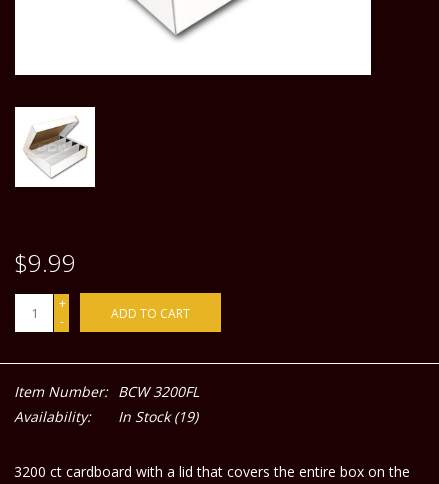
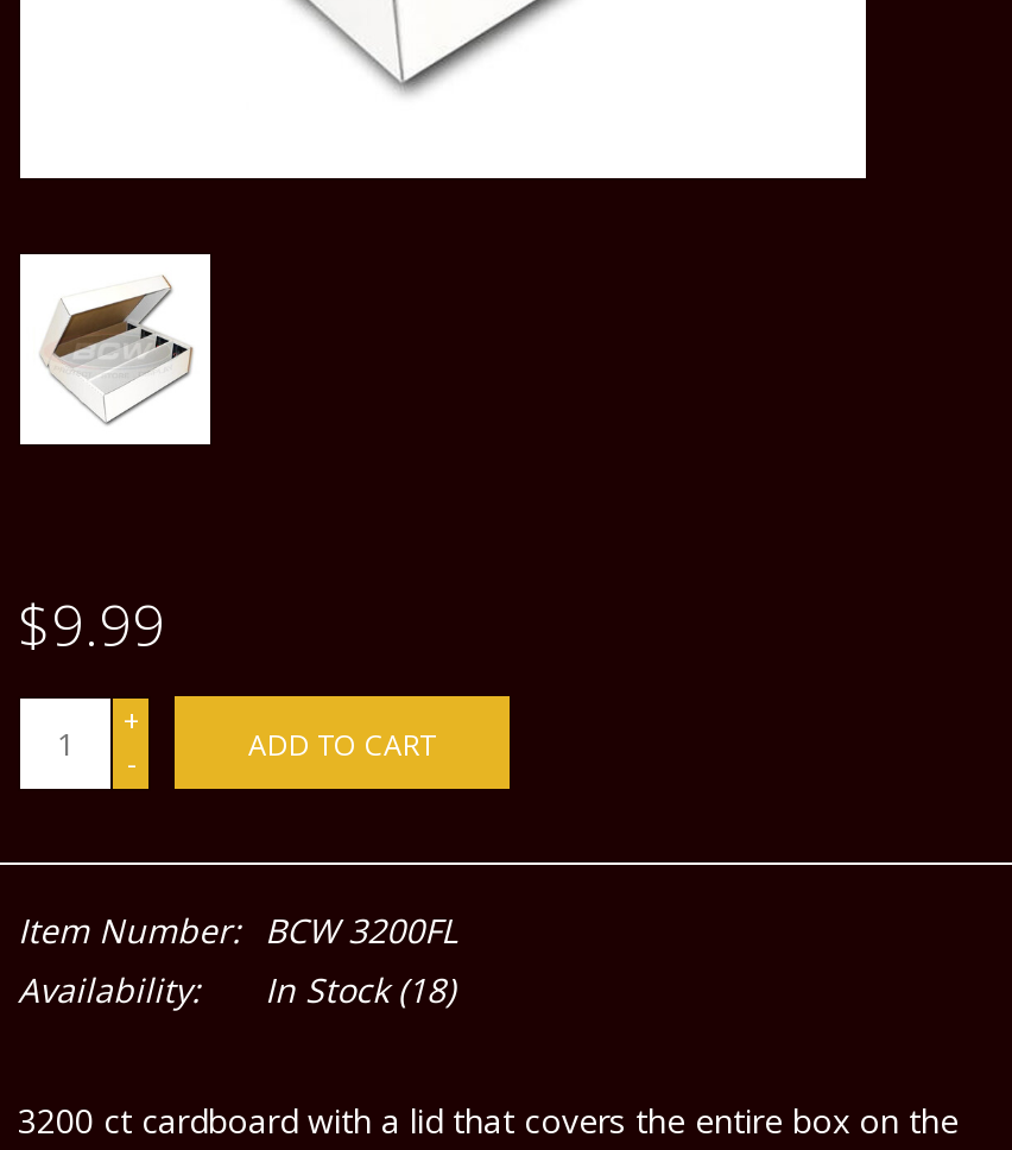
[14,407,198,426] Availability: In Stock (19) -> [18,967,455,1012] Availability: In Stock (18)

